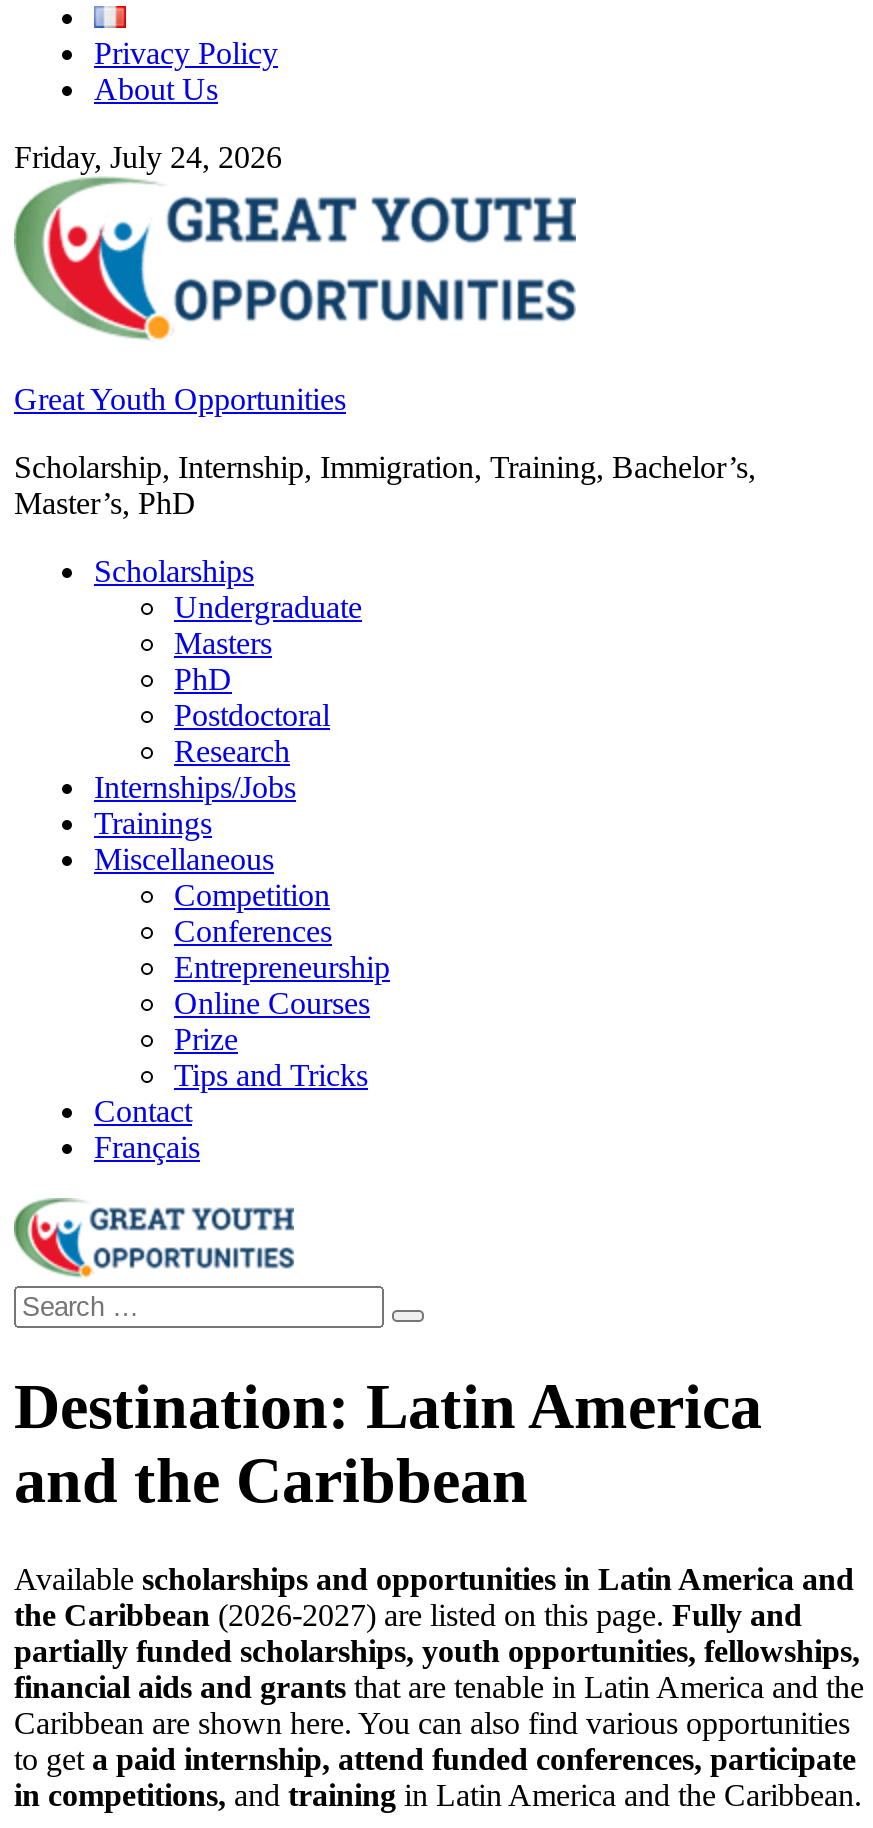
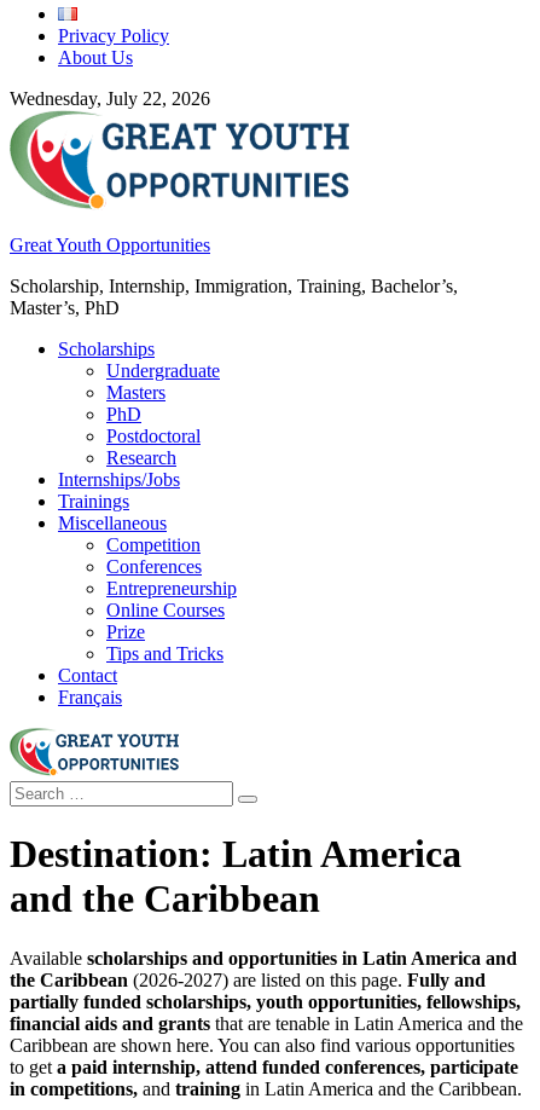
[14,140,282,174] Friday, July 24, 2026 -> [10,88,210,109] Wednesday, July 22, 2026

